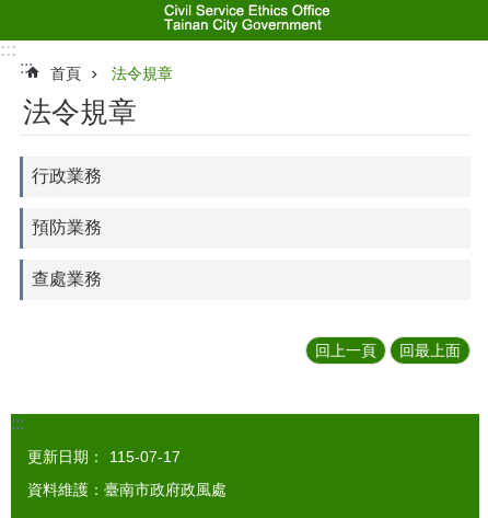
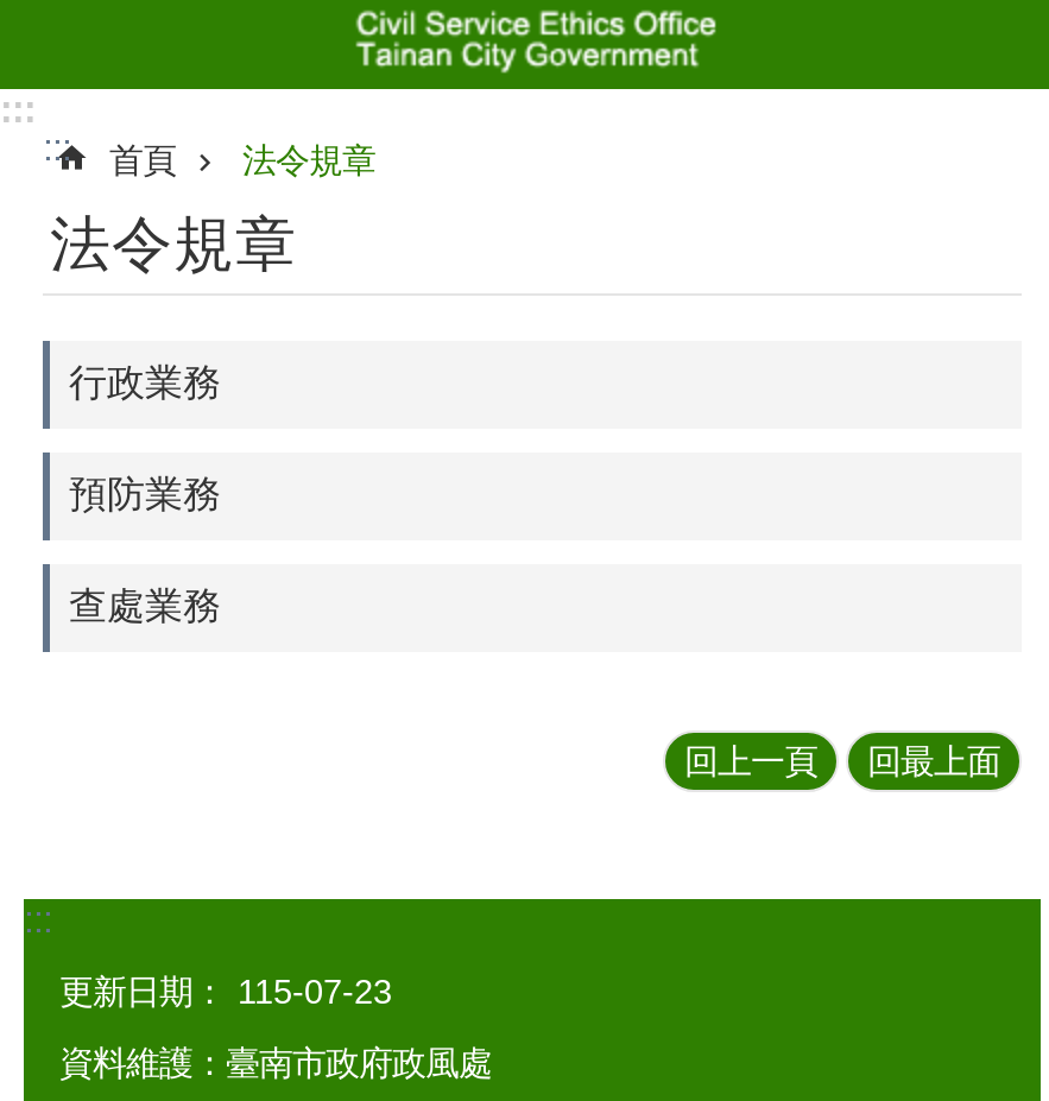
[27,448,181,465] 更新日期： 115-07-17 -> [59,973,392,1011] 更新日期： 115-07-23

